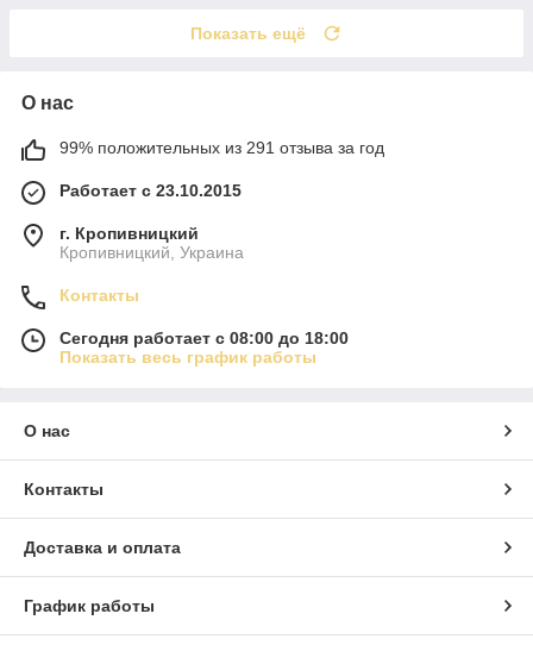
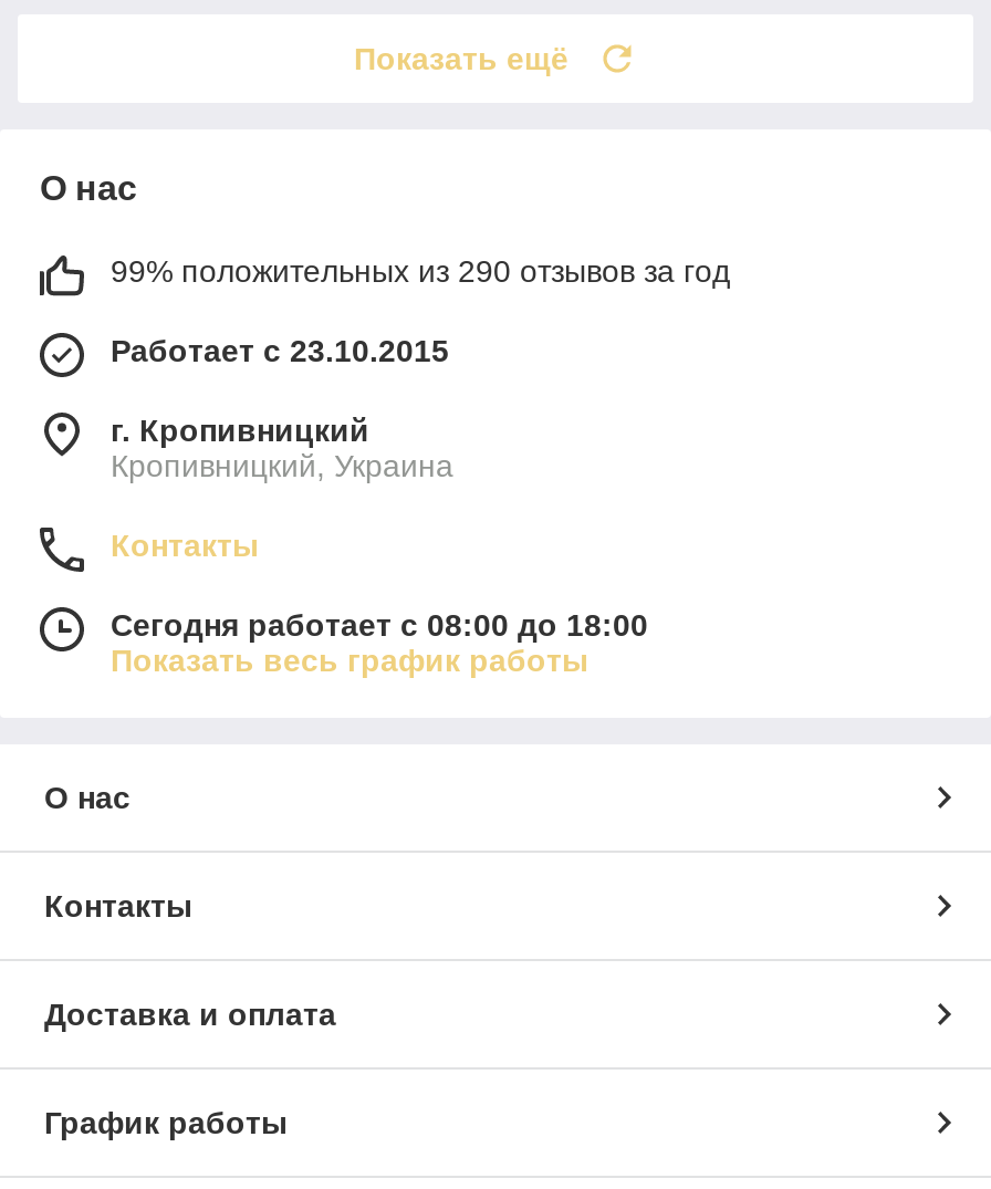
[59,138,384,157] 99% положительных из 291 отзыва за год -> [111,253,730,288] 99% положительных из 290 отзывов за год

